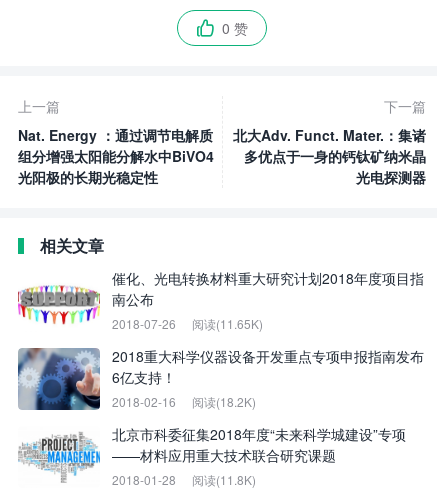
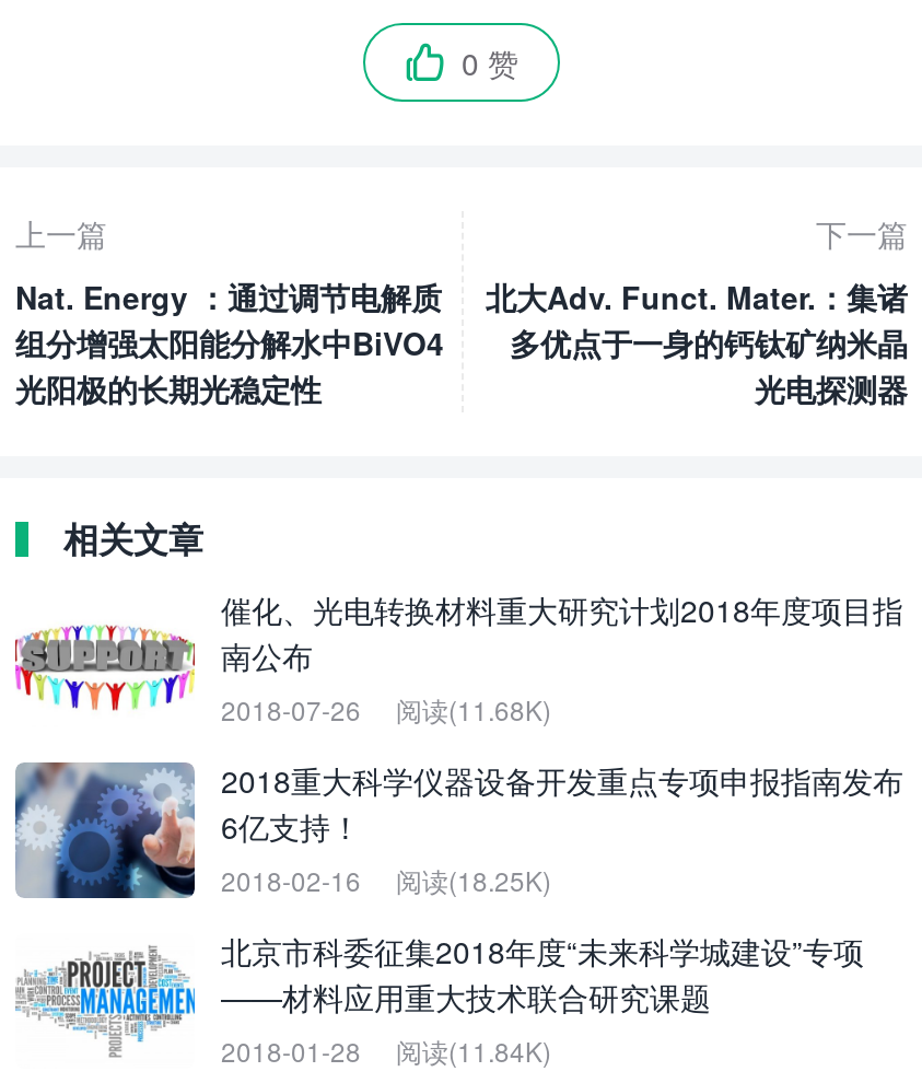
[112,315,263,332] 2018-07-26 阅读(11.65K) -> [221,690,551,727] 2018-07-26 阅读(11.68K)
[112,393,256,410] 2018-02-16 阅读(18.2K) -> [221,861,551,898] 2018-02-16 阅读(18.25K)
[112,471,256,488] 2018-01-28 阅读(11.8K) -> [221,1032,551,1069] 2018-01-28 阅读(11.84K)

